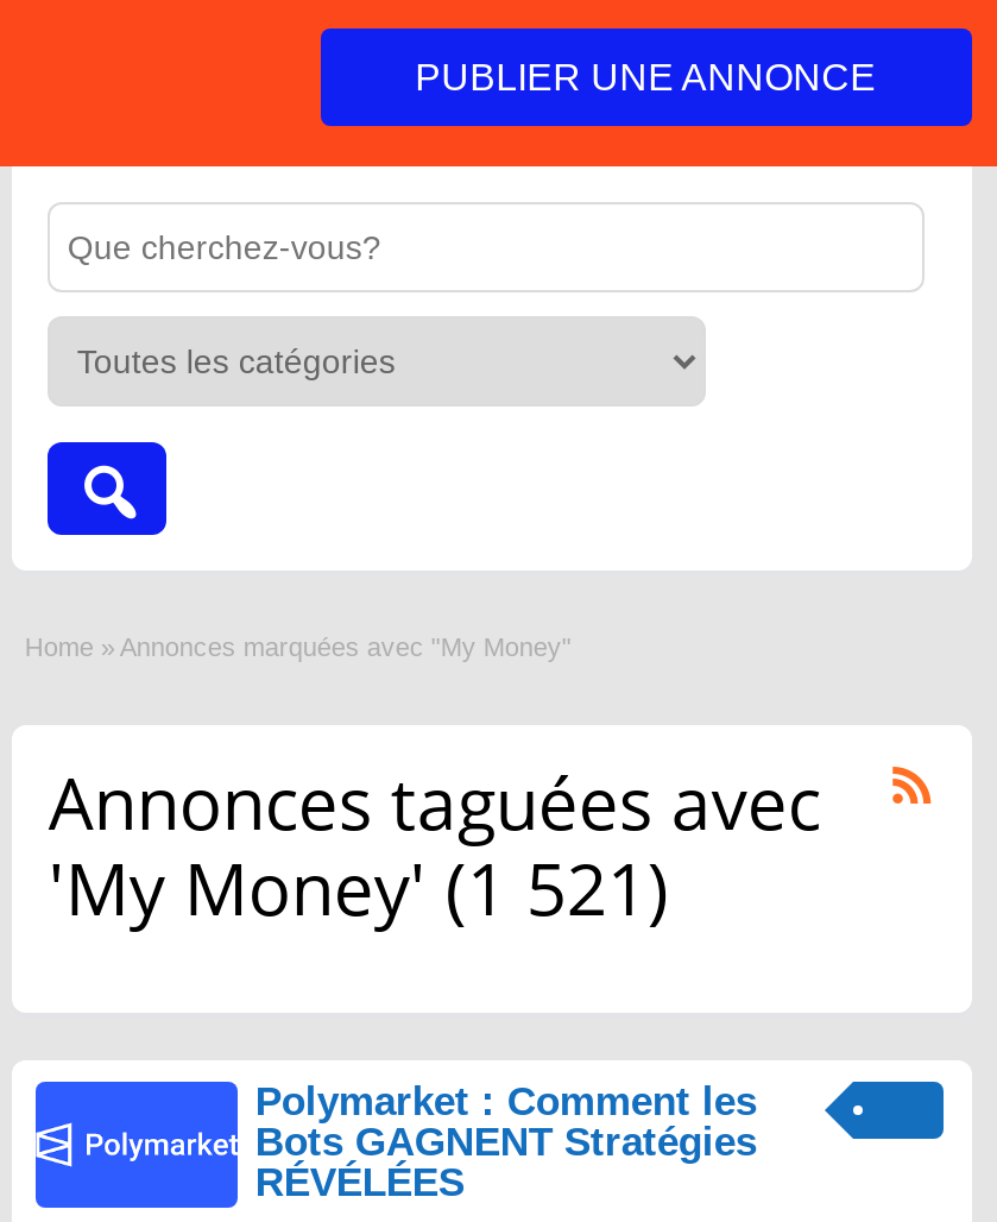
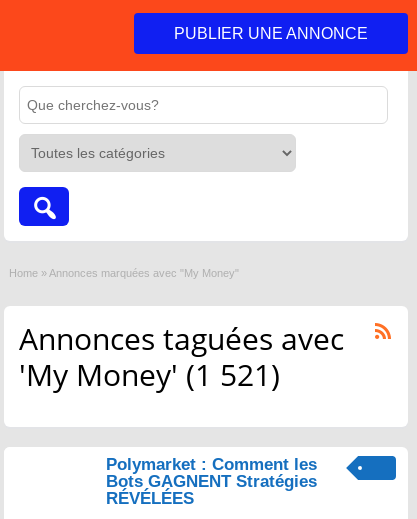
[33,1079,240,1210] [image] -> none

